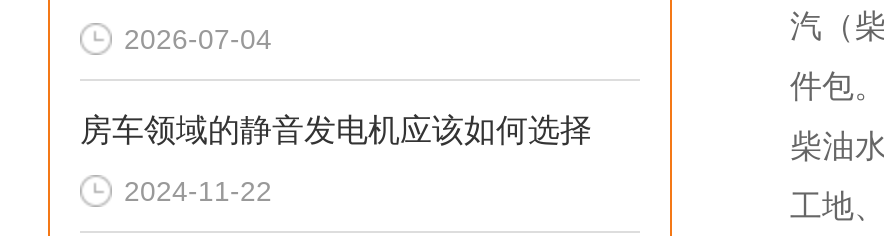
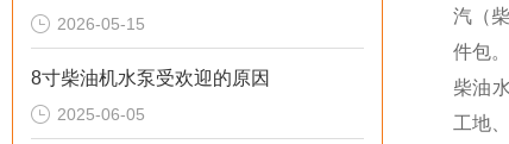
[124,23,272,55] 2026-07-04 -> [57,14,145,33] 2026-05-15
[80,113,592,147] 房车领域的静音发电机应该如何选择 -> [31,68,270,88] 8寸柴油机水泵受欢迎的原因
[124,175,272,207] 2024-11-22 -> [57,105,145,124] 2025-06-05

